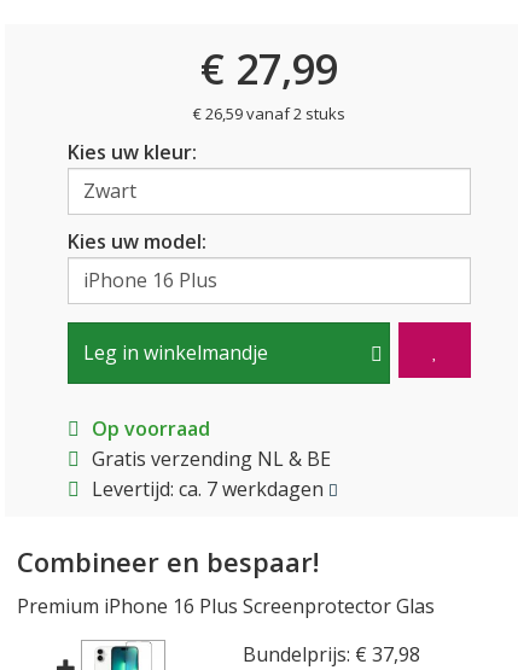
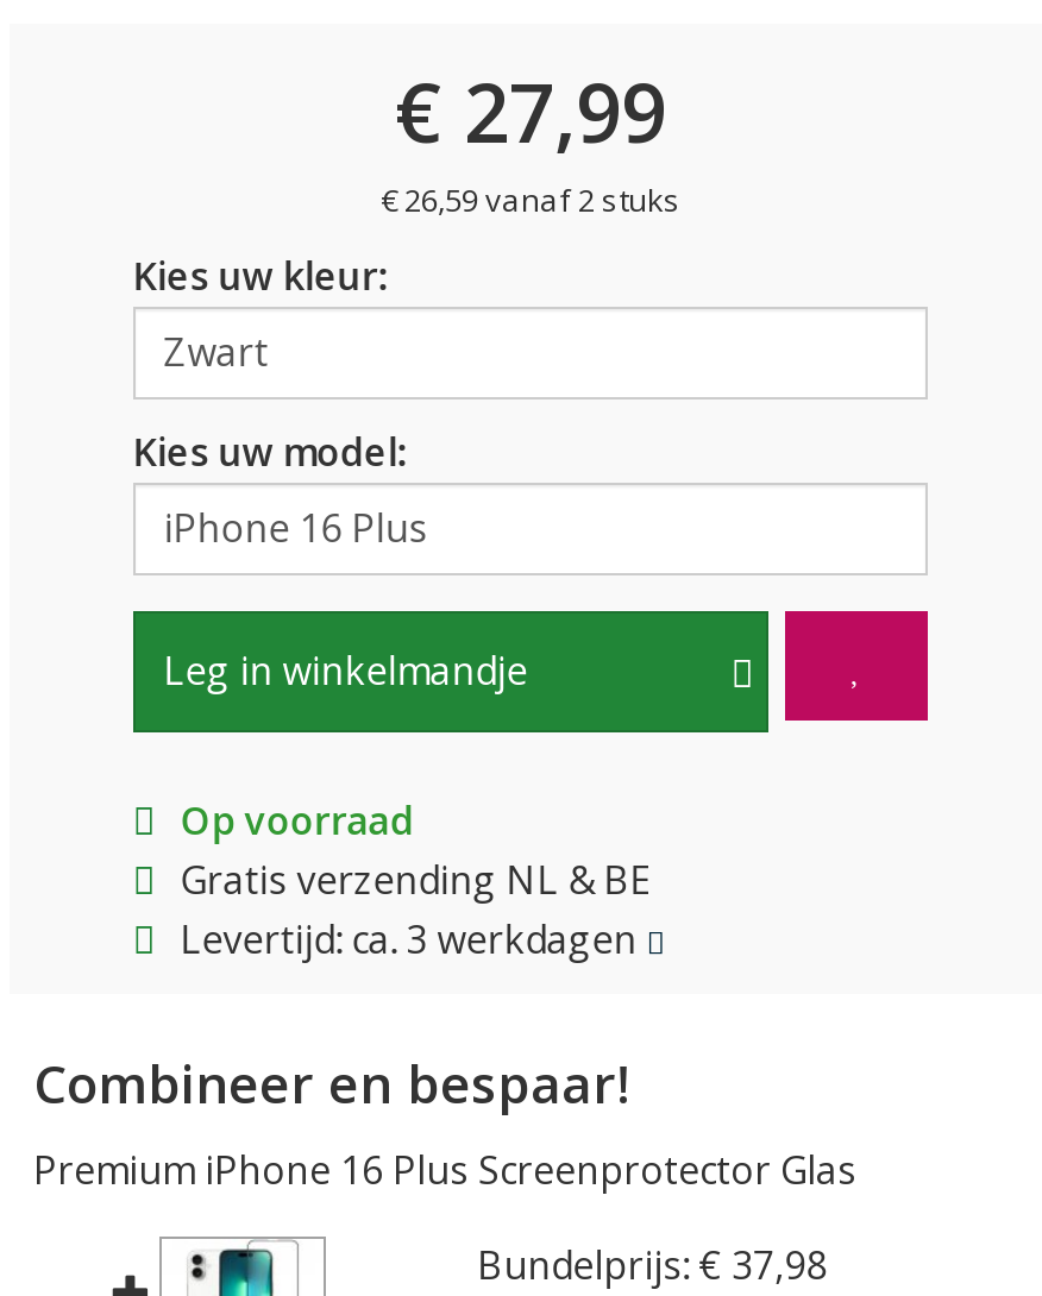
[92,476,328,502] Levertijd: ca. 7 werkdagen -> [180,913,647,965] Levertijd: ca. 3 werkdagen

